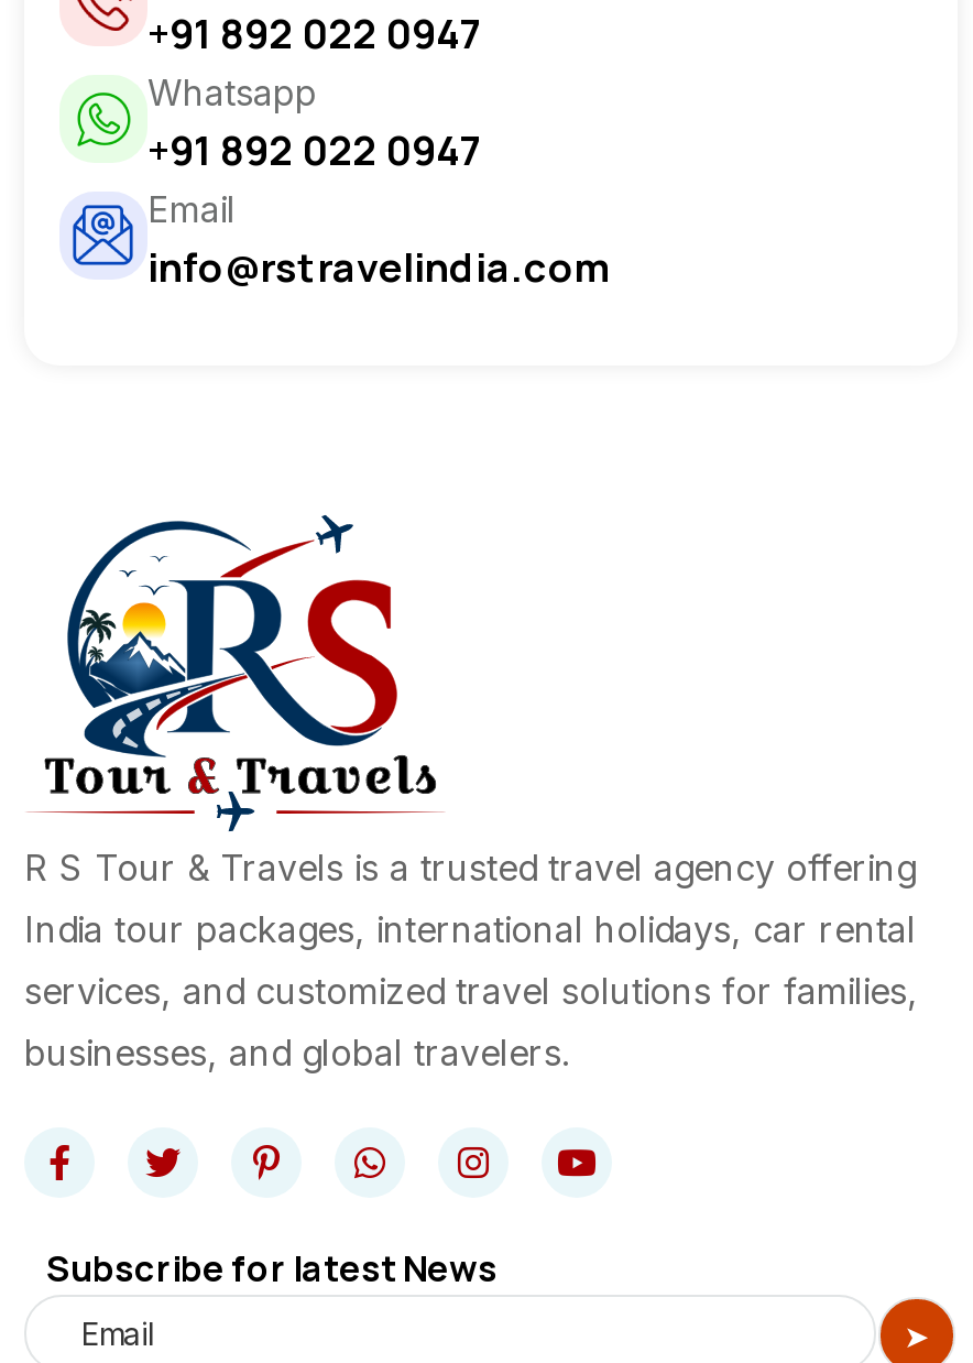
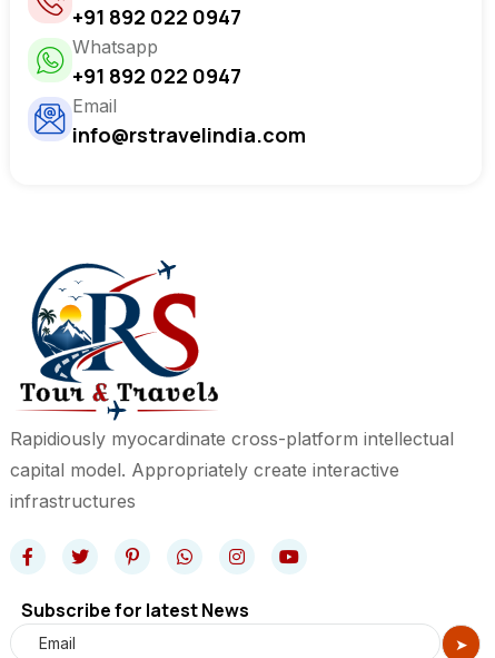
[24,845,918,1074] R S Tour & Travels is a trusted travel agency offering | India tour packages, international holidays, car rental | services, and customized travel solutions for families, | businesses, and global travelers. -> [10,427,454,512] Rapidiously myocardinate cross-platform intellectual | capital model. Appropriately create interactive | infrastructures

